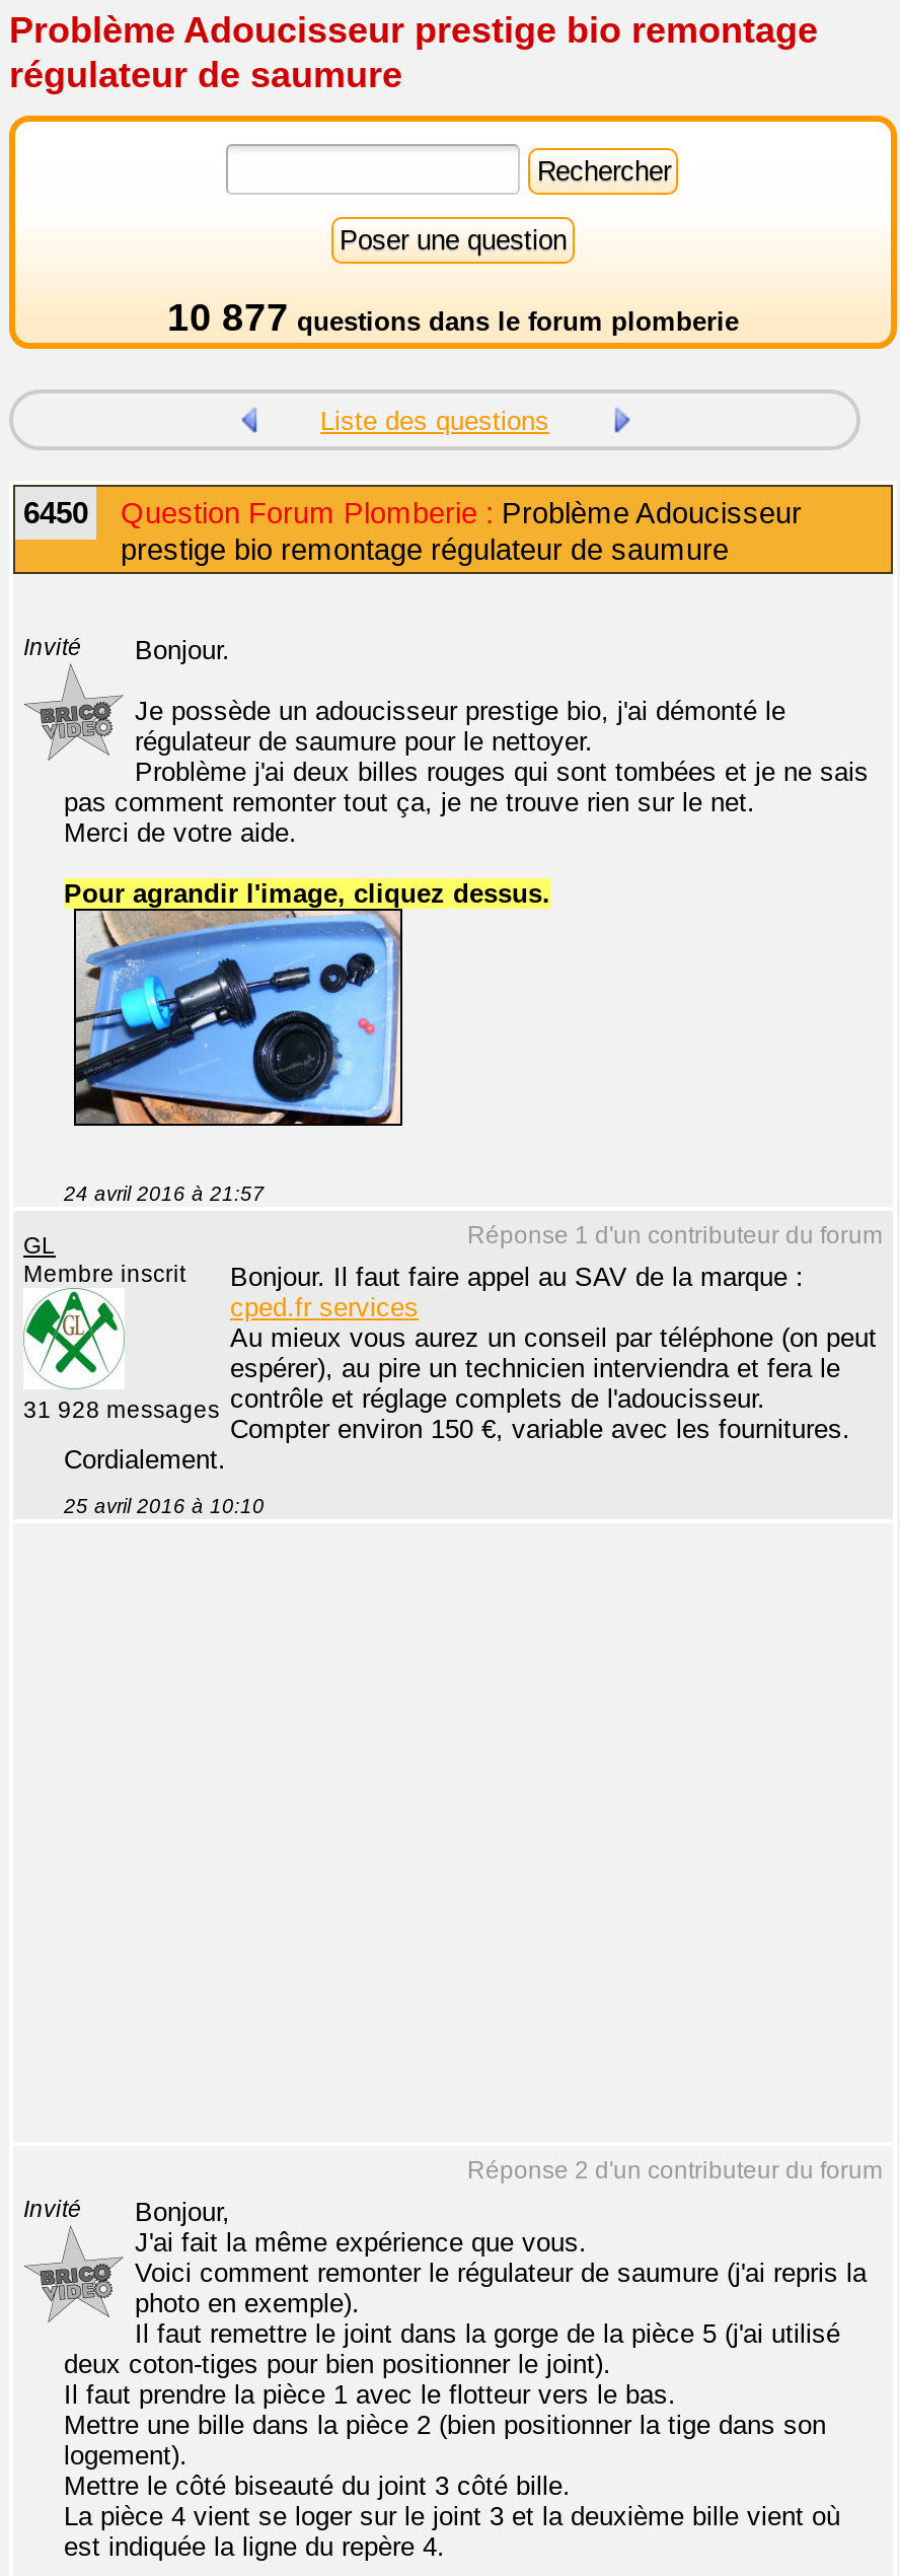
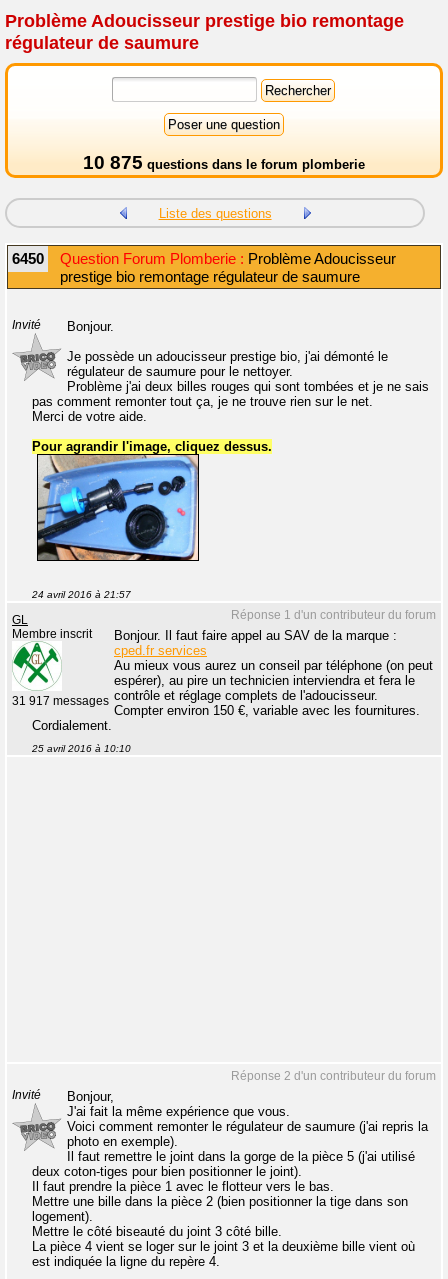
[167,296,739,339] 10 877 questions dans le forum plomberie -> [83,152,365,173] 10 875 questions dans le forum plomberie
[23,1384,765,1422] 31 928 messages contrôle et réglage complets de l'adoucisseur. -> [12,688,378,707] 31 917 messages contrôle et réglage complets de l'adoucisseur.

